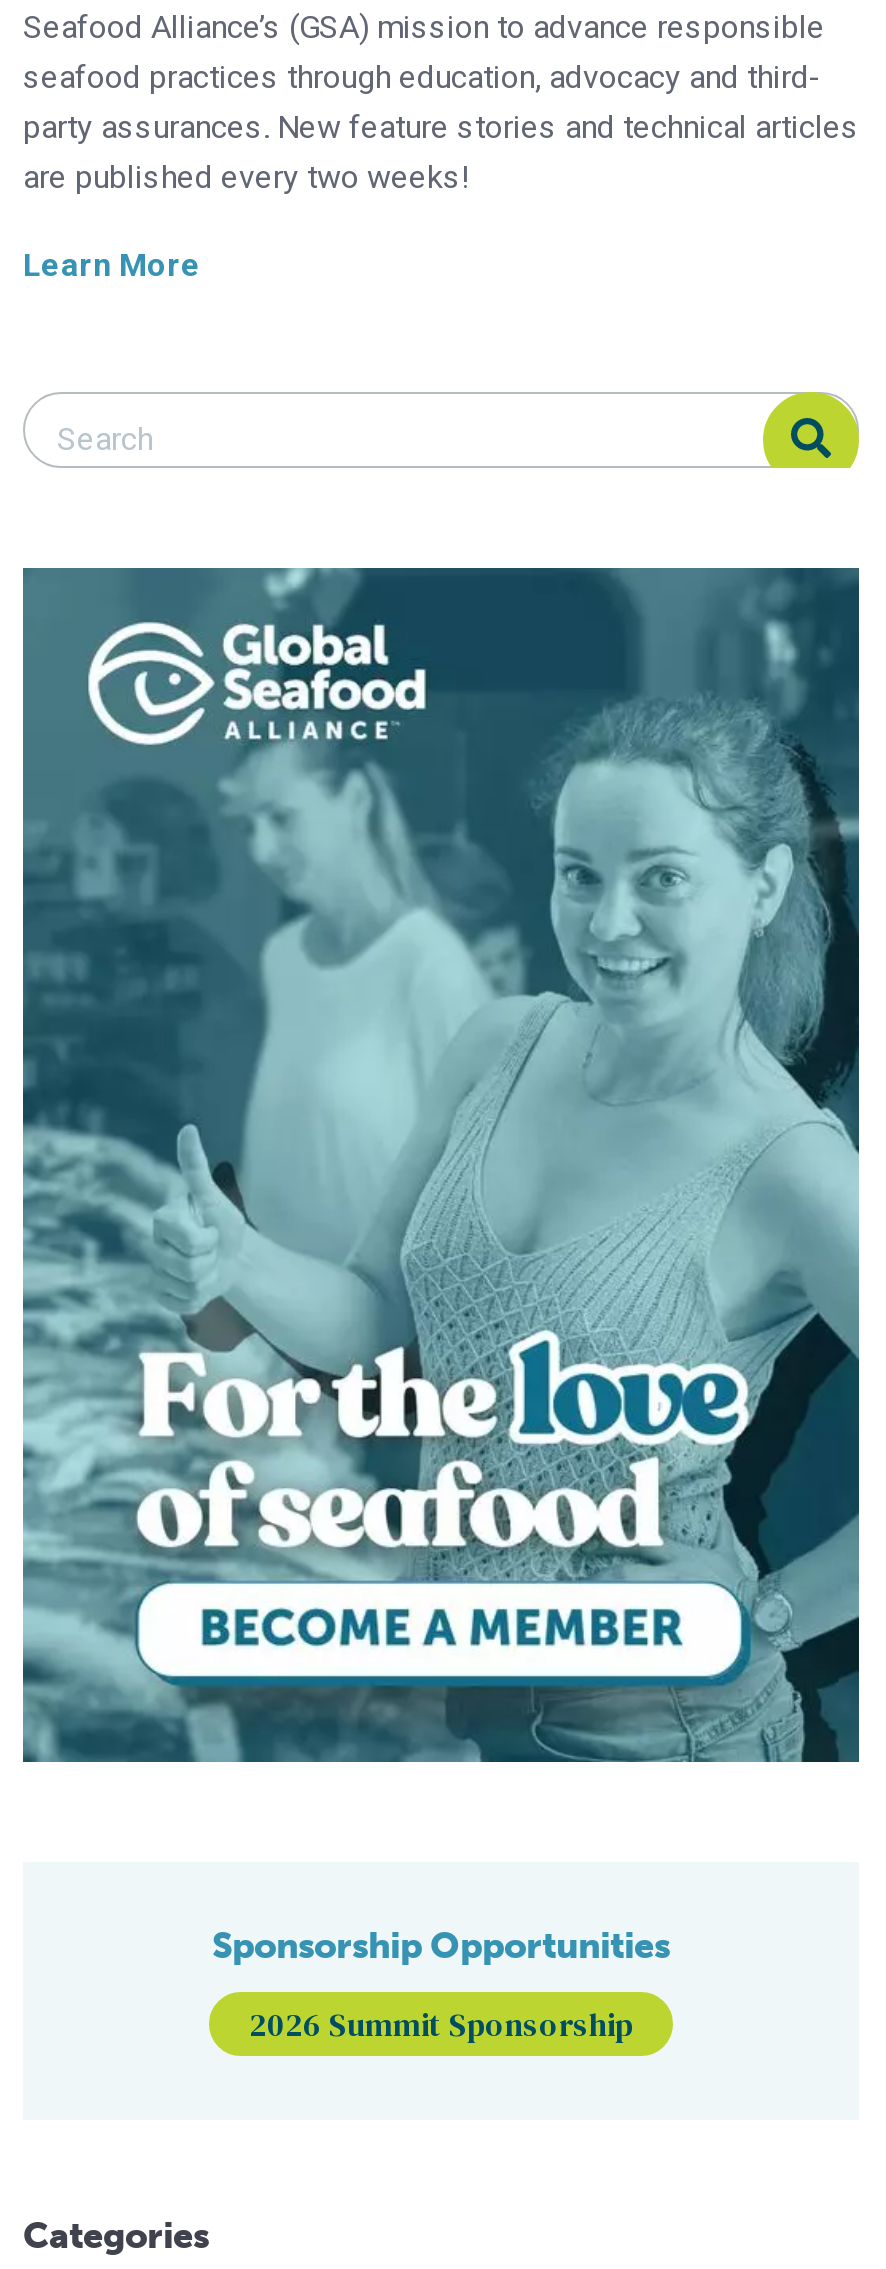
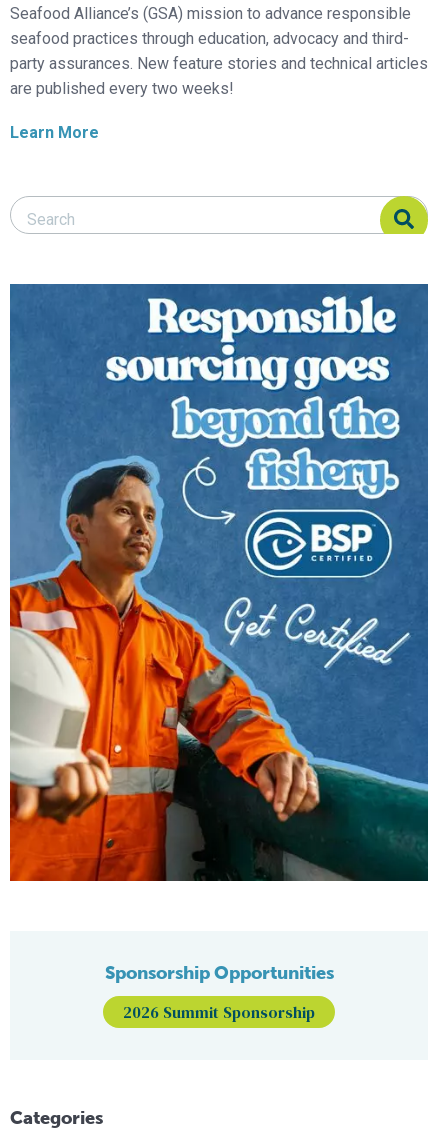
[21,568,861,1764] [image] -> [9,284,429,882] [image]

